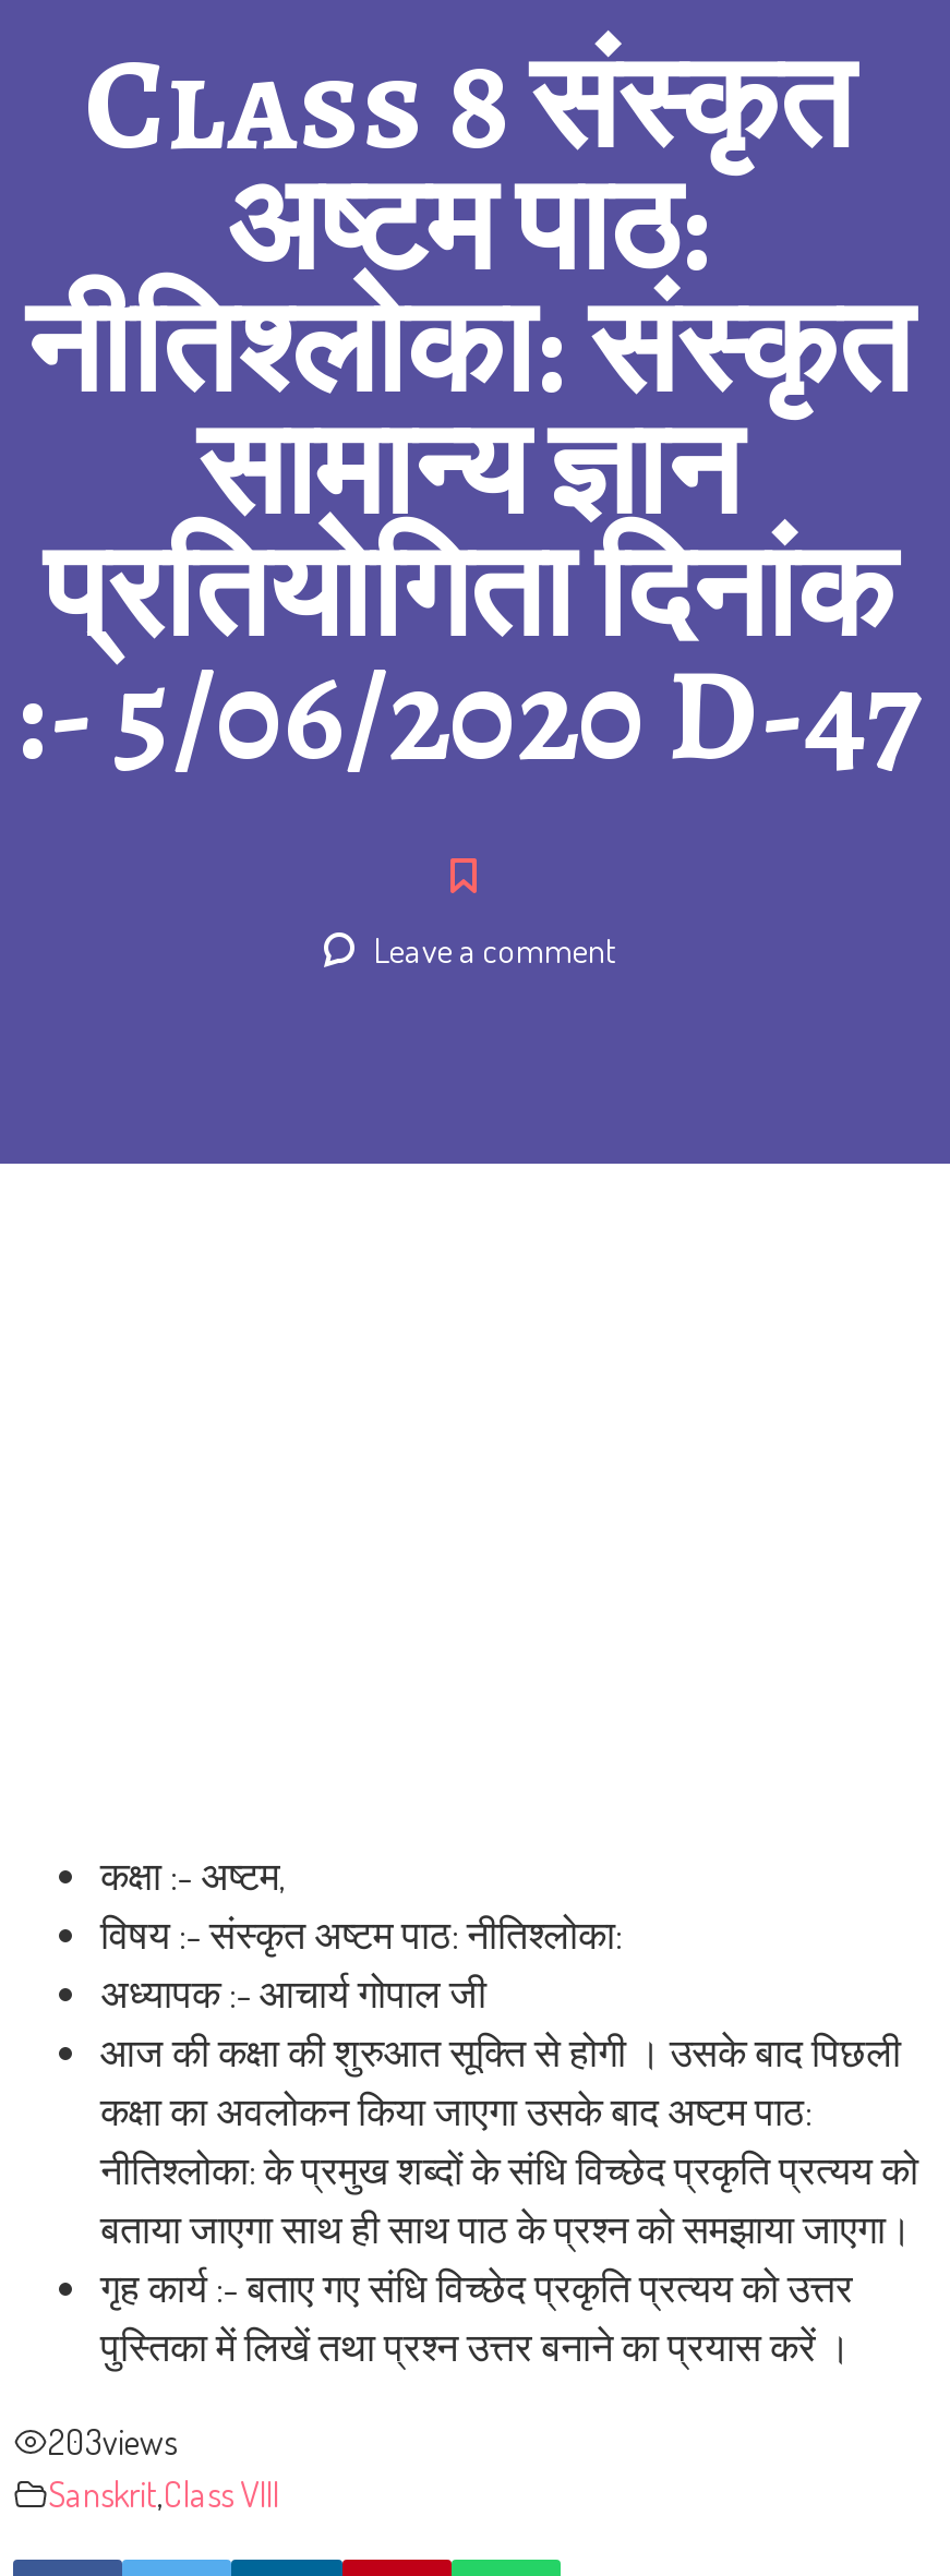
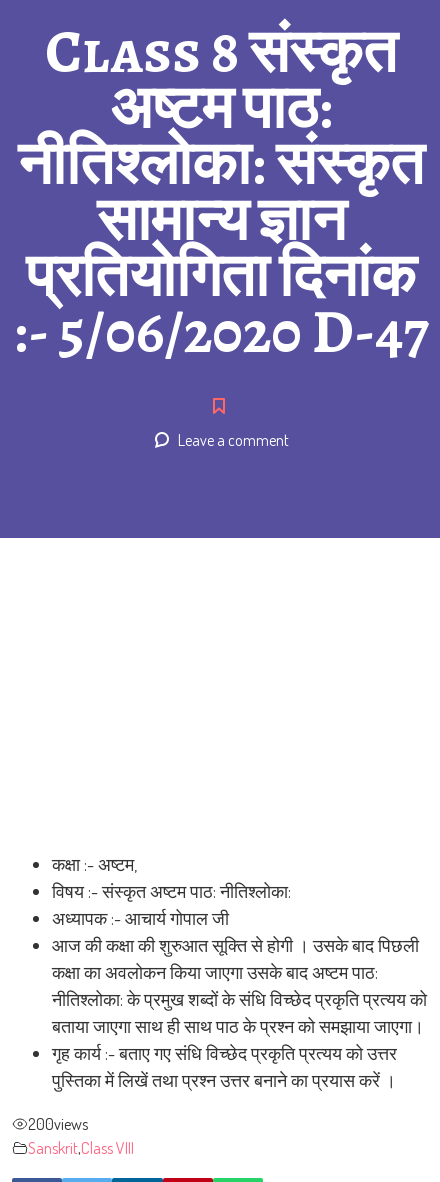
[48,2418,177,2464] 203views -> [28,1113,88,1134] 200views

